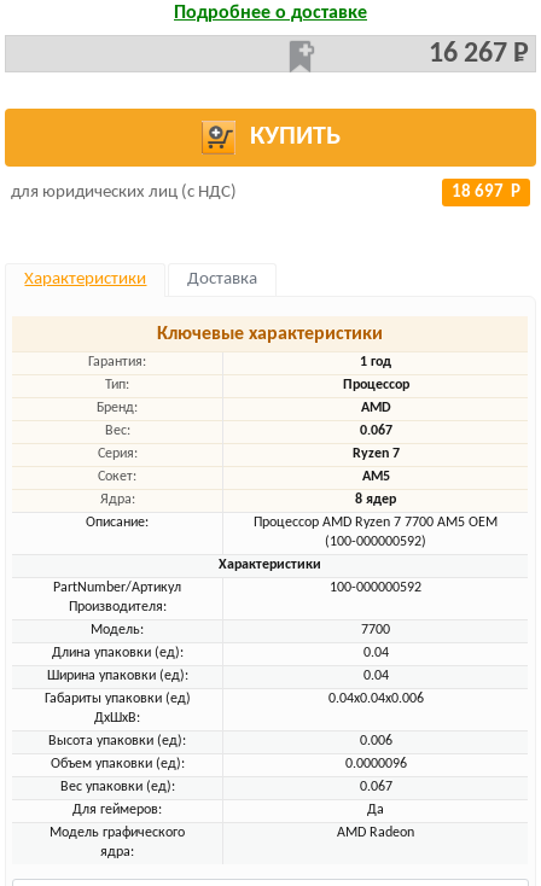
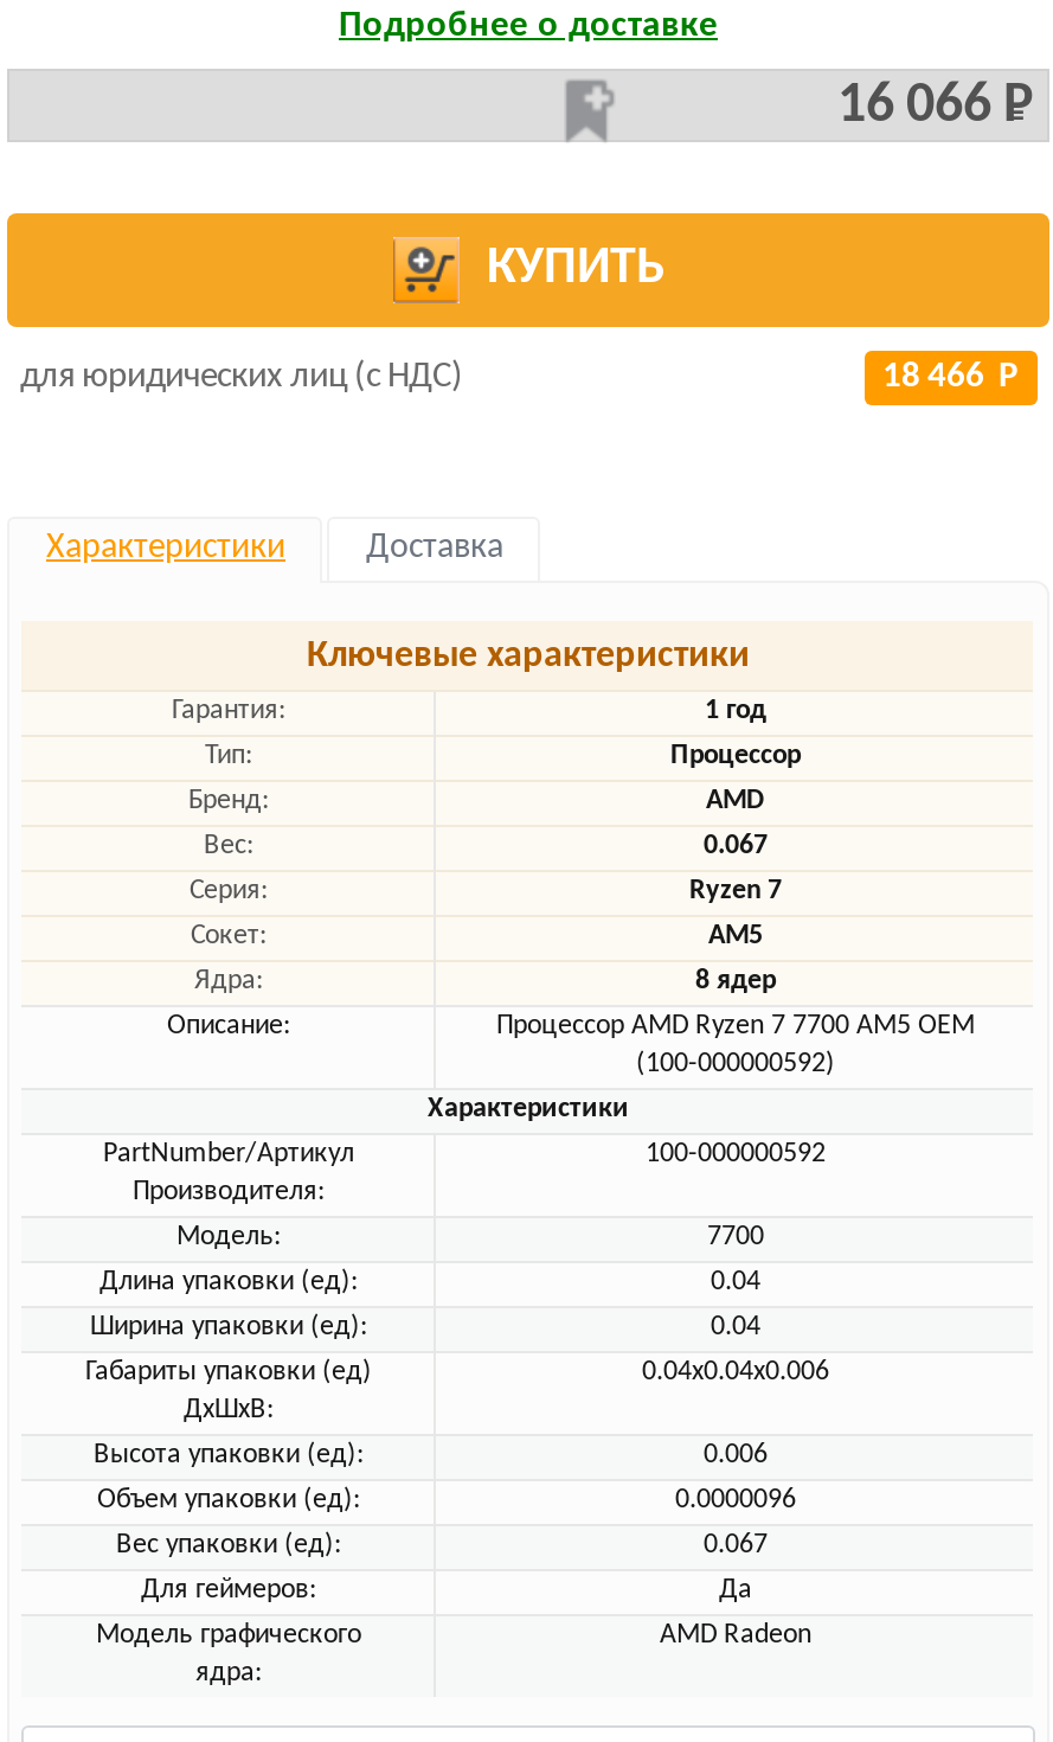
[428,40,528,69] 16 267 Р -> [837,78,1034,135] 16 066 Р
[451,182,520,202] 18 697 Р -> [882,358,1017,396] 18 466 Р

